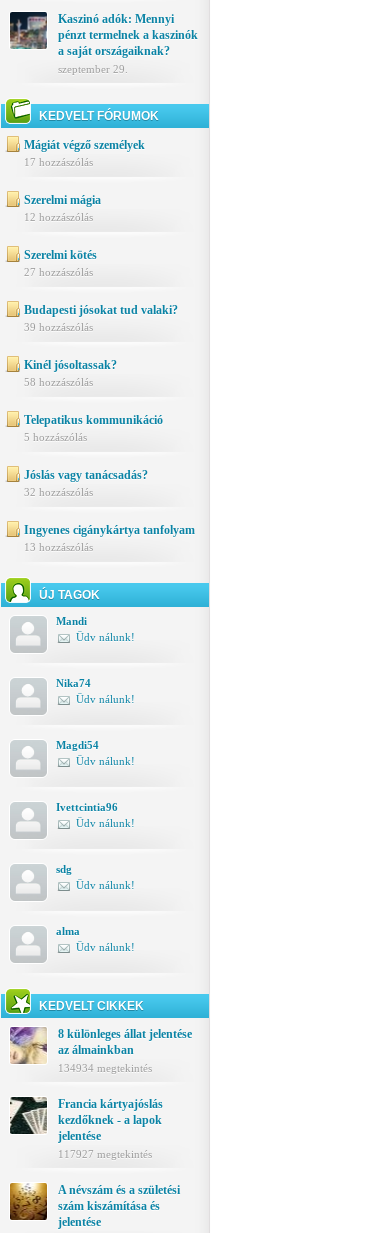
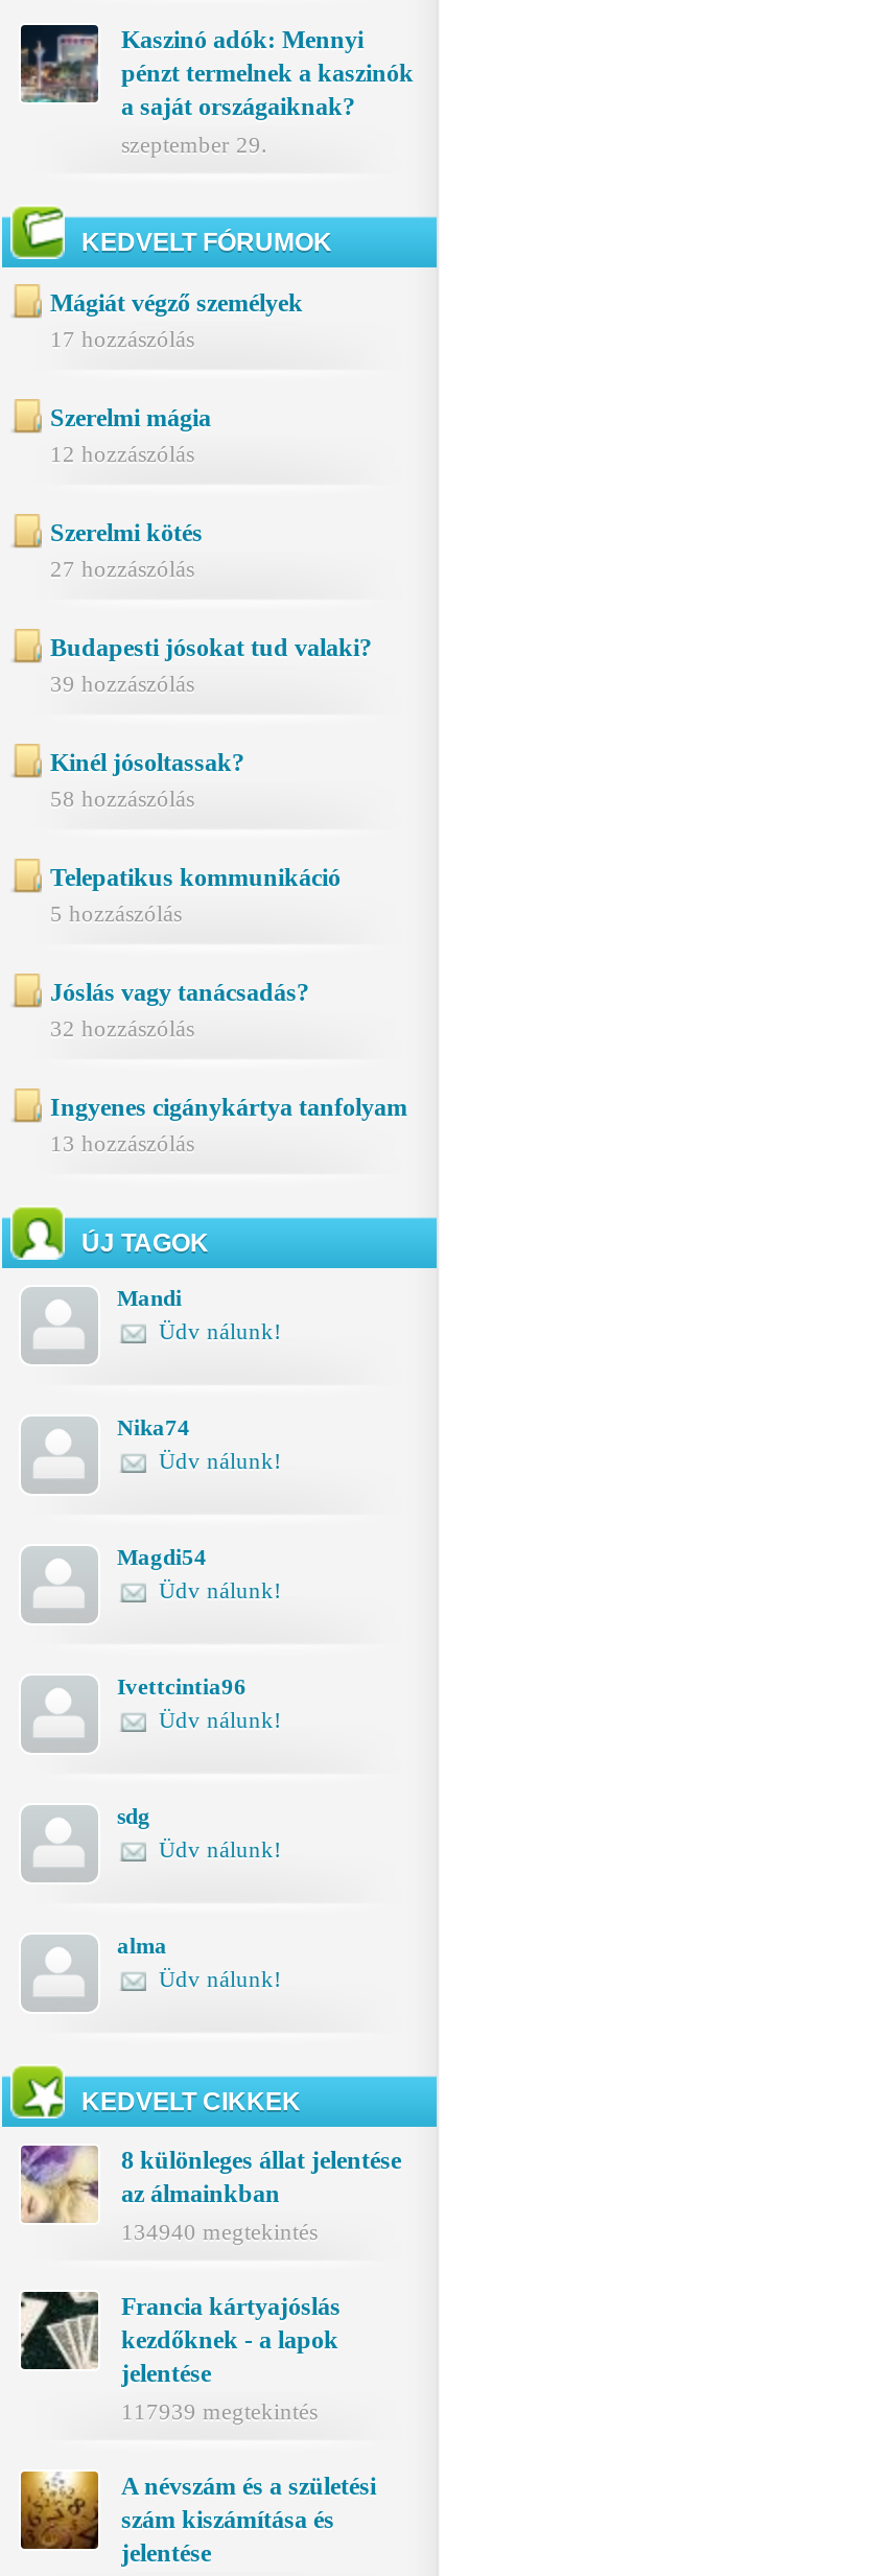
[58,1062,152,1074] 134934 megtekintés -> [121,2219,318,2244] 134940 megtekintés
[58,1148,152,1160] 117927 megtekintés -> [121,2398,318,2423] 117939 megtekintés

